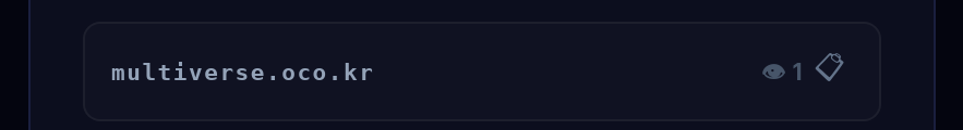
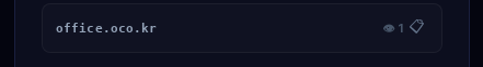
[111,57,375,86] multiverse.oco.kr -> [56,21,157,35] office.oco.kr

